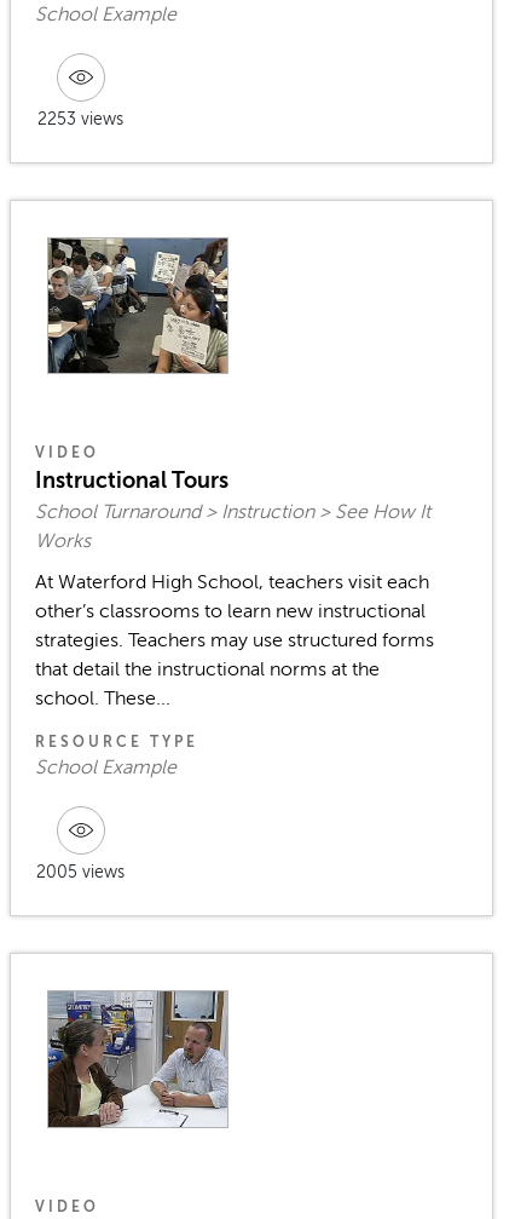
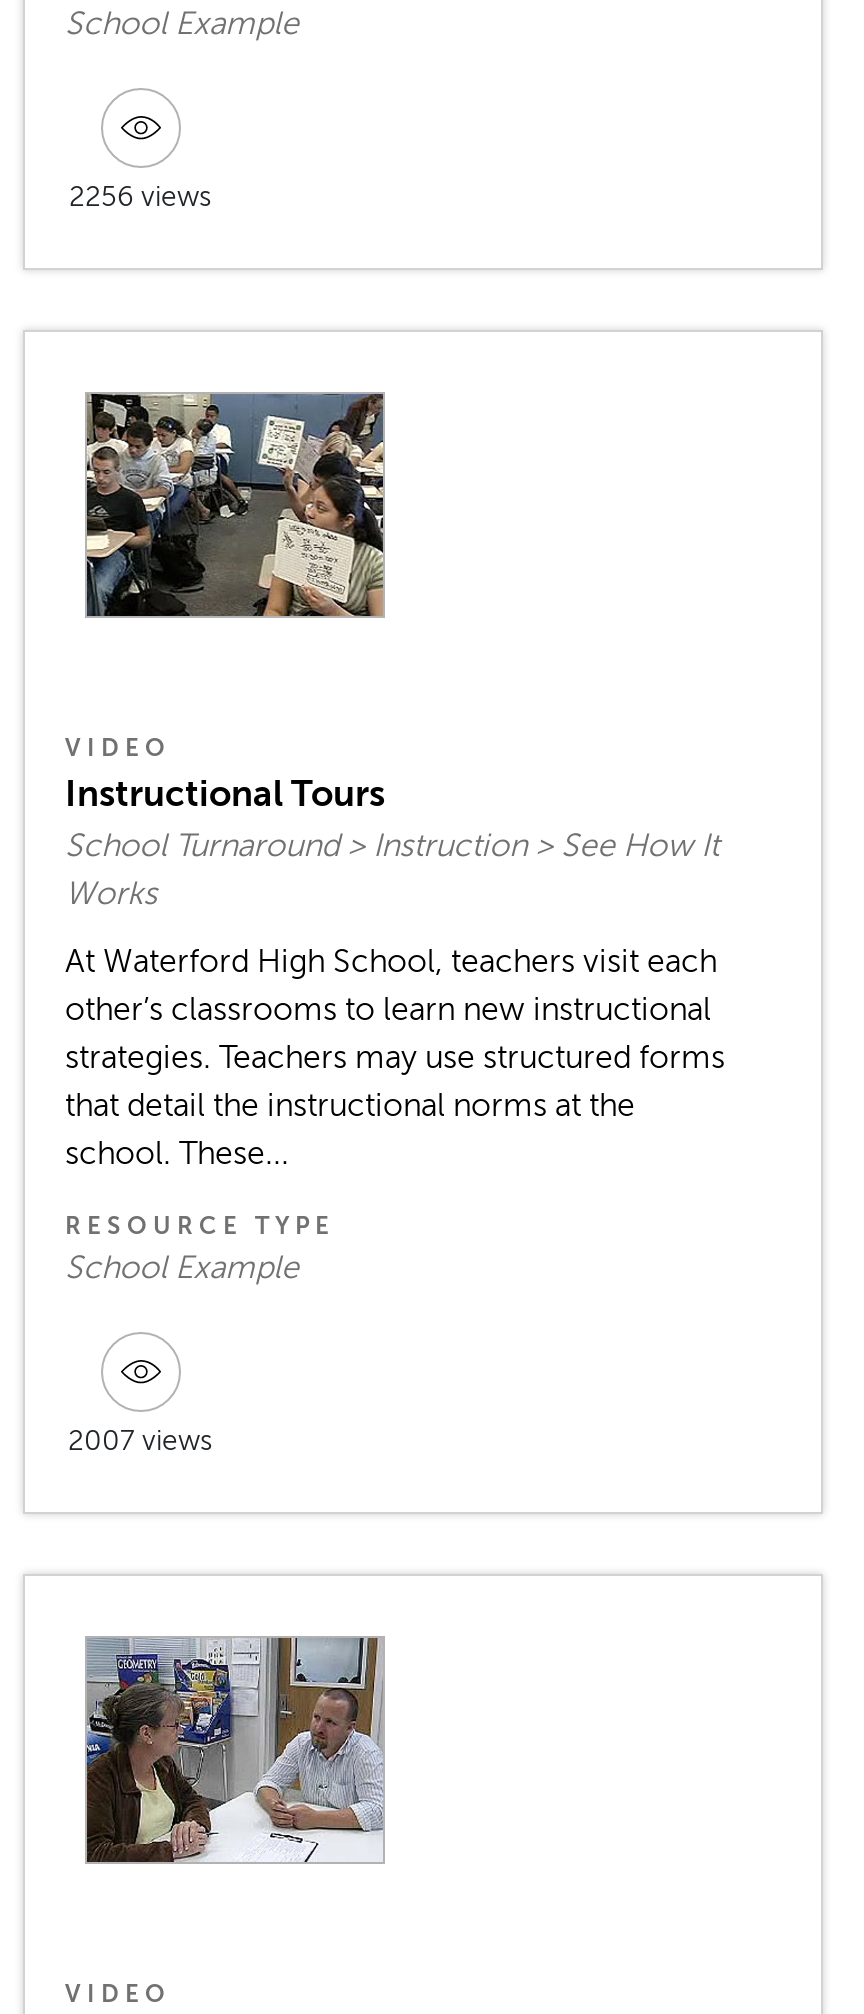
[37,111,123,129] 2253 views -> [69,183,211,213] 2256 views
[36,864,125,882] 2005 views -> [68,1427,212,1457] 2007 views

